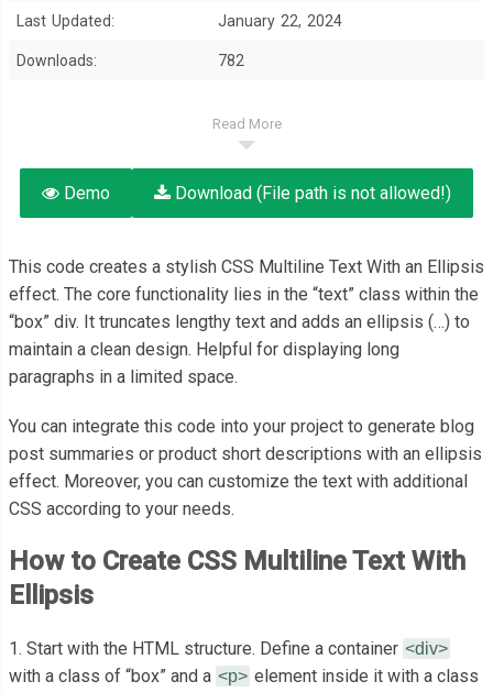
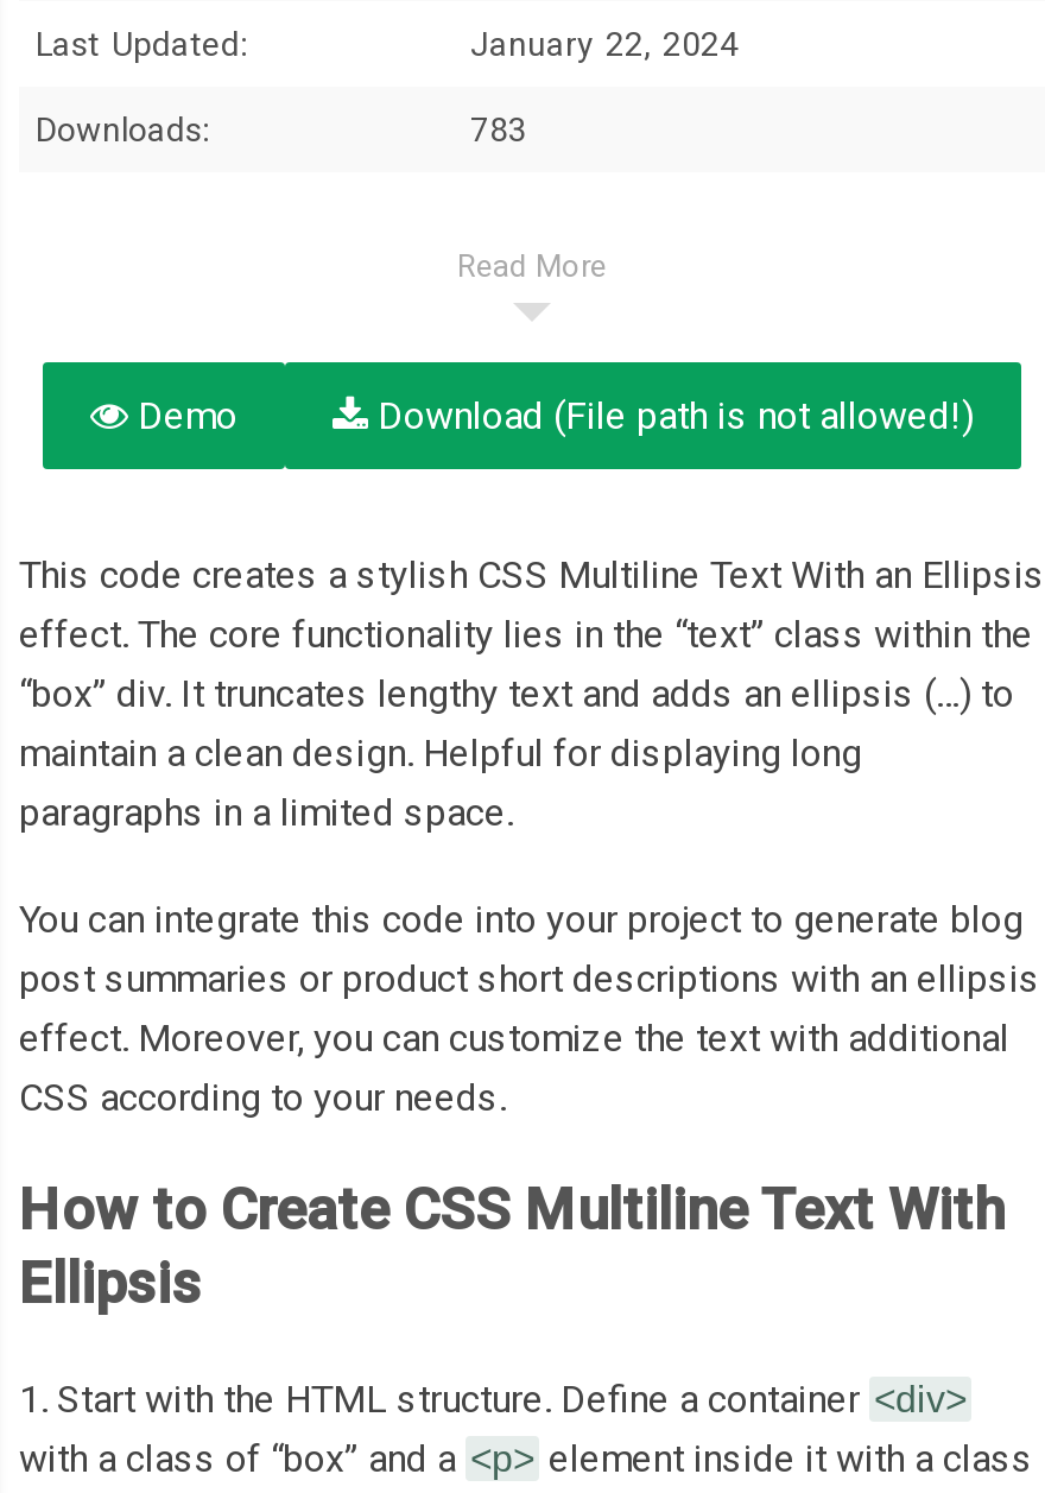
[218,52,244,69] 782 -> [470,112,527,150] 783

